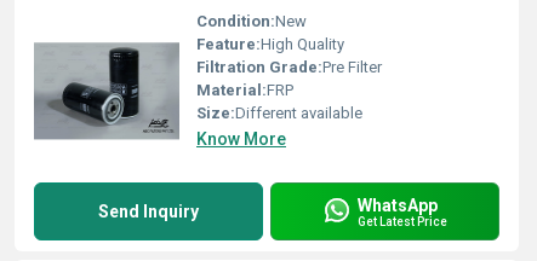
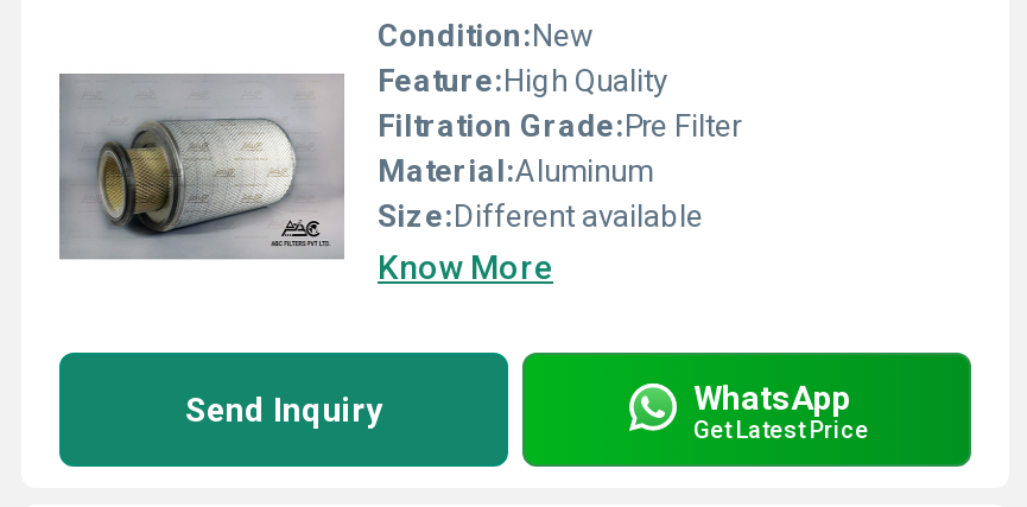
[34,41,293,140] [image] | Material:FRP -> [62,72,653,267] [image] | Material:Aluminum

